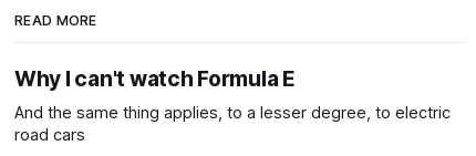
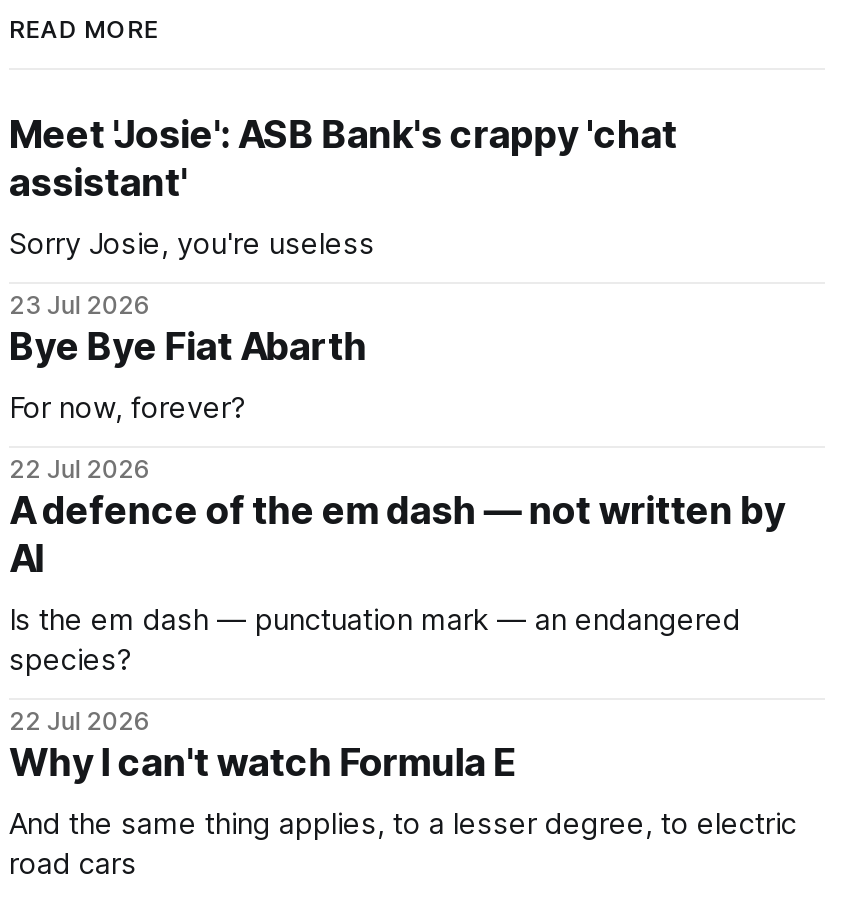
none -> [9,112,785,736] Meet 'Josie': ASB Bank's crappy 'chat | assistant' | Sorry Josie, you're useless | 23 Jul 2026 | Bye Bye Fiat Abarth | For now, forever? | 22 Jul 2026 | A defence of the em dash — not written by | AI | Is the em dash — punctuation mark — an endangered | species? | 22 Jul 2026

